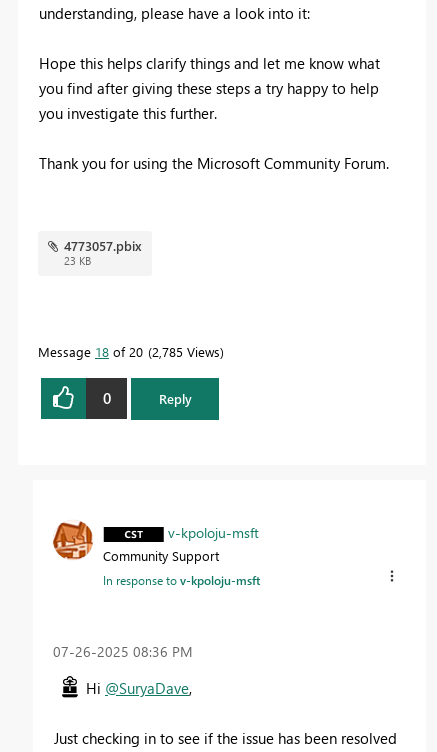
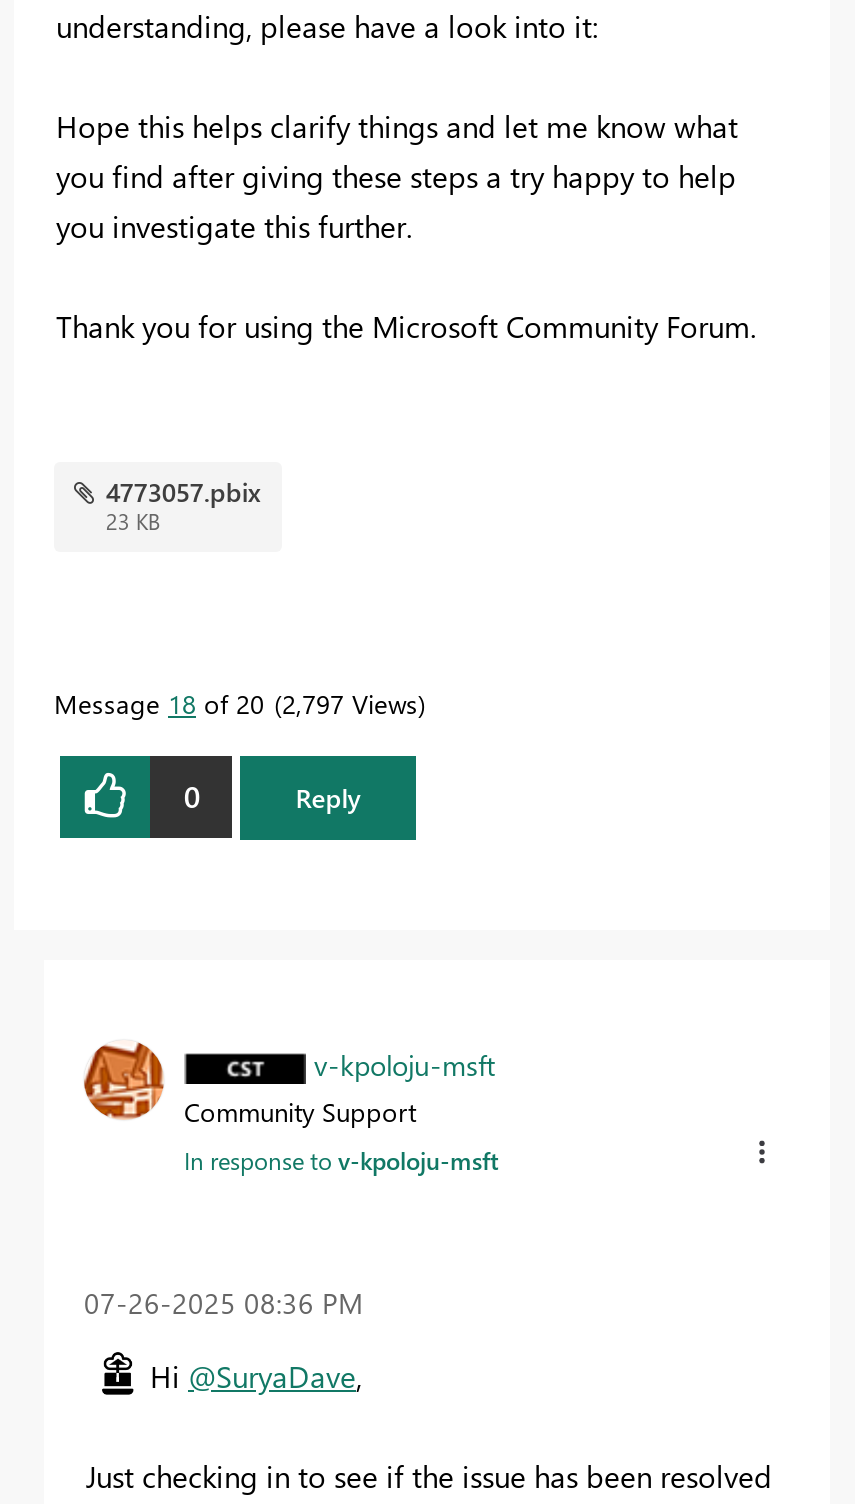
[38,343,220,360] Message 18 of 20 2,785 Views -> [54,685,418,719] Message 18 of 20 2,797 Views

